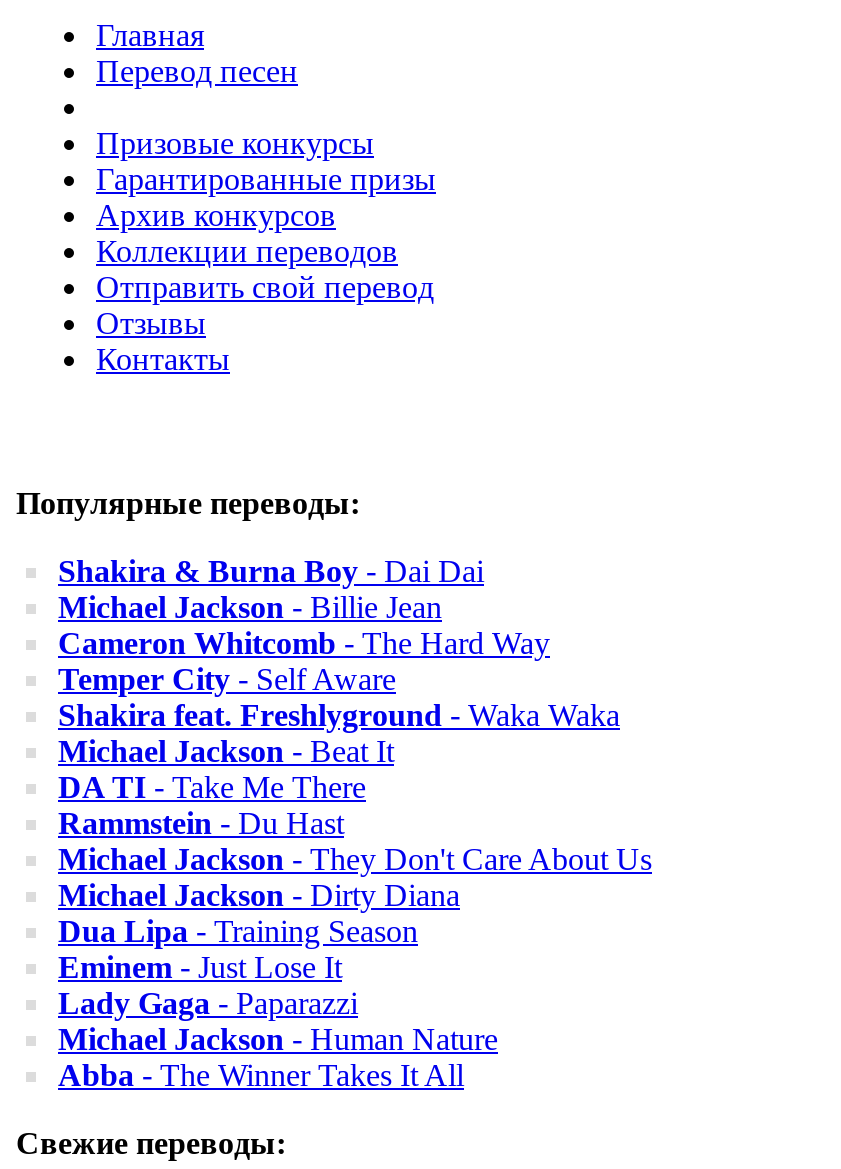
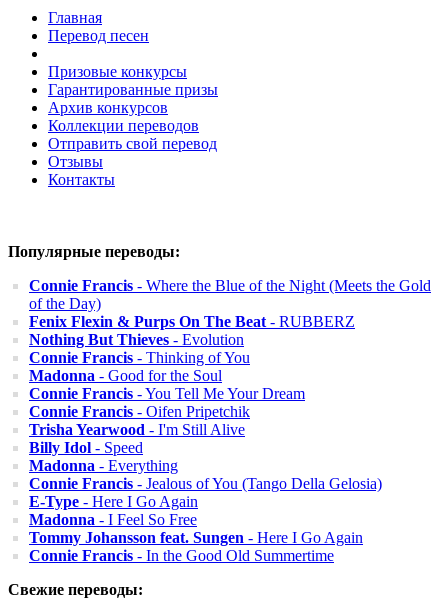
[58,554,652,1092] Shakira & Burna Boy - Dai Dai | Michael Jackson - Billie Jean | Cameron Whitcomb - The Hard Way | Temper City - Self Aware | Shakira feat. Freshlyground - Waka Waka | Michael Jackson - Beat It | DA TI - Take Me There | Rammstein - Du Hast | Michael Jackson - They Don't Care About Us | Michael Jackson - Dirty Diana | Dua Lipa - Training Season | Eminem - Just Lose It | Lady Gaga - Paparazzi | Michael Jackson - Human Nature | Abba - The Winner Takes It All -> [29,277,431,564] Connie Francis - Where the Blue of the Night (Meets the Gold | of the Day) | Fenix Flexin & Purps On The Beat - RUBBERZ | Nothing But Thieves - Evolution | Connie Francis - Thinking of You | Madonna - Good for the Soul | Connie Francis - You Tell Me Your Dream | Connie Francis - Oifen Pripetchik | Trisha Yearwood - I'm Still Alive | Billy Idol - Speed | Madonna - Everything | Connie Francis - Jealous of You (Tango Della Gelosia) | E-Type - Here I Go Again | Madonna - I Feel So Free | Tommy Johansson feat. Sungen - Here I Go Again | Connie Francis - In the Good Old Summertime

